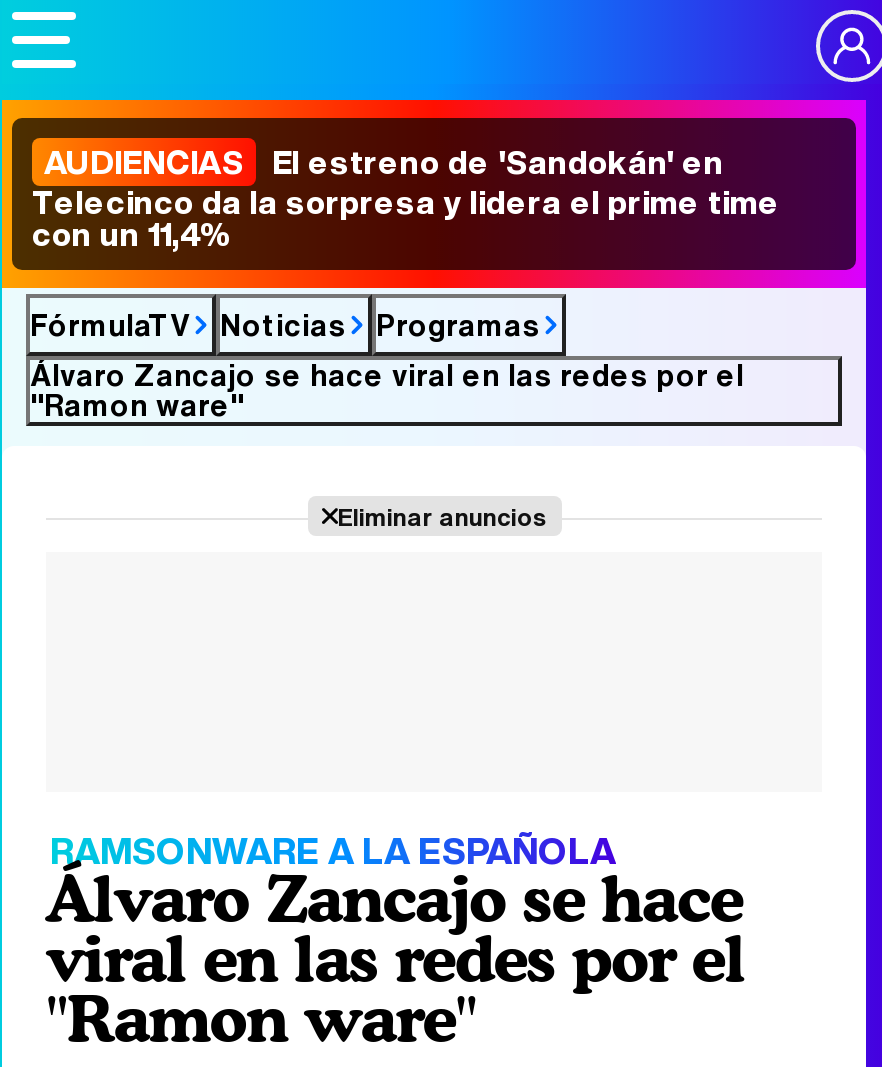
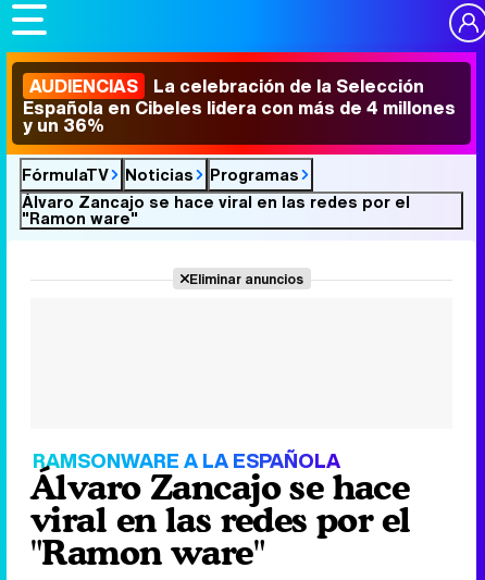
[32,138,780,258] AUDIENCIAS El estreno de 'Sandokán' en | Telecinco da la sorpresa y lidera el prime time | con un 11,4% -> [23,73,456,138] AUDIENCIAS La celebración de la Selección | Española en Cibeles lidera con más de 4 millones | y un 36%

